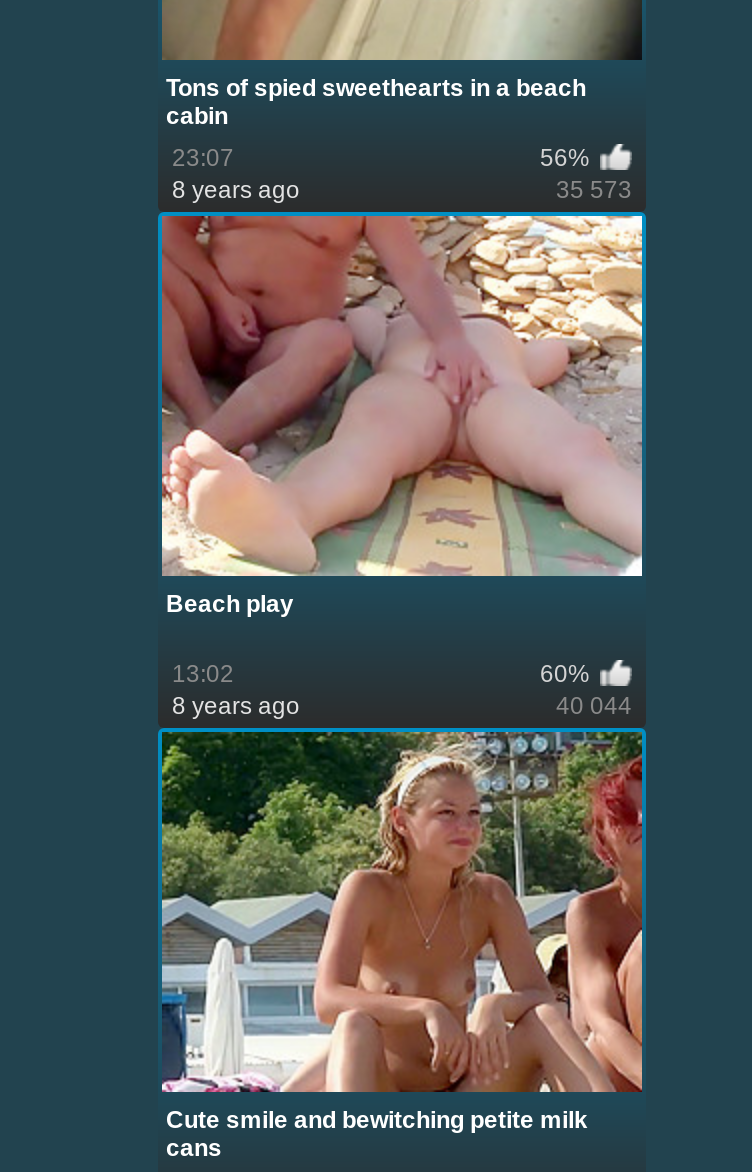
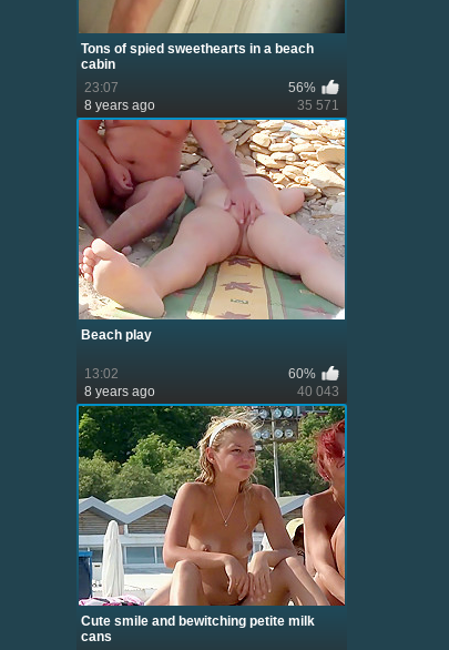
[556,176,632,204] 35 573 -> [297,97,339,113] 35 571
[556,692,632,720] 40 044 -> [297,384,339,399] 40 043

